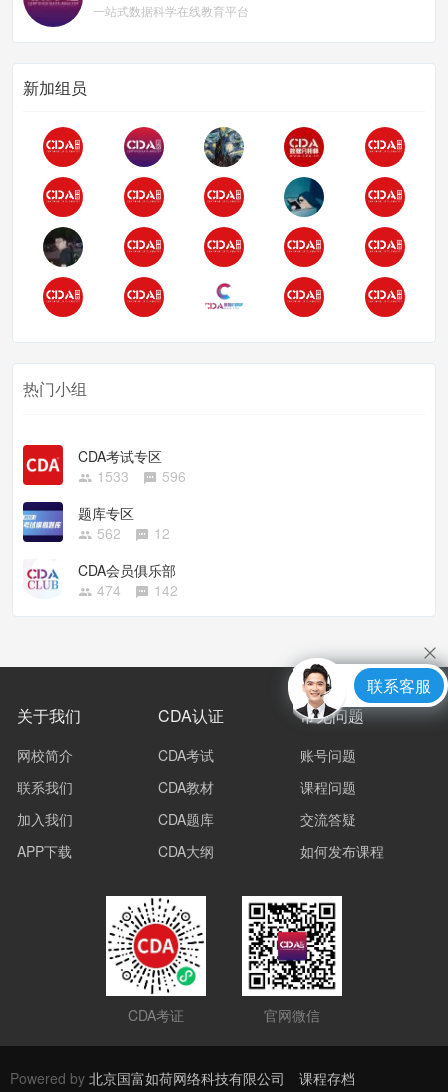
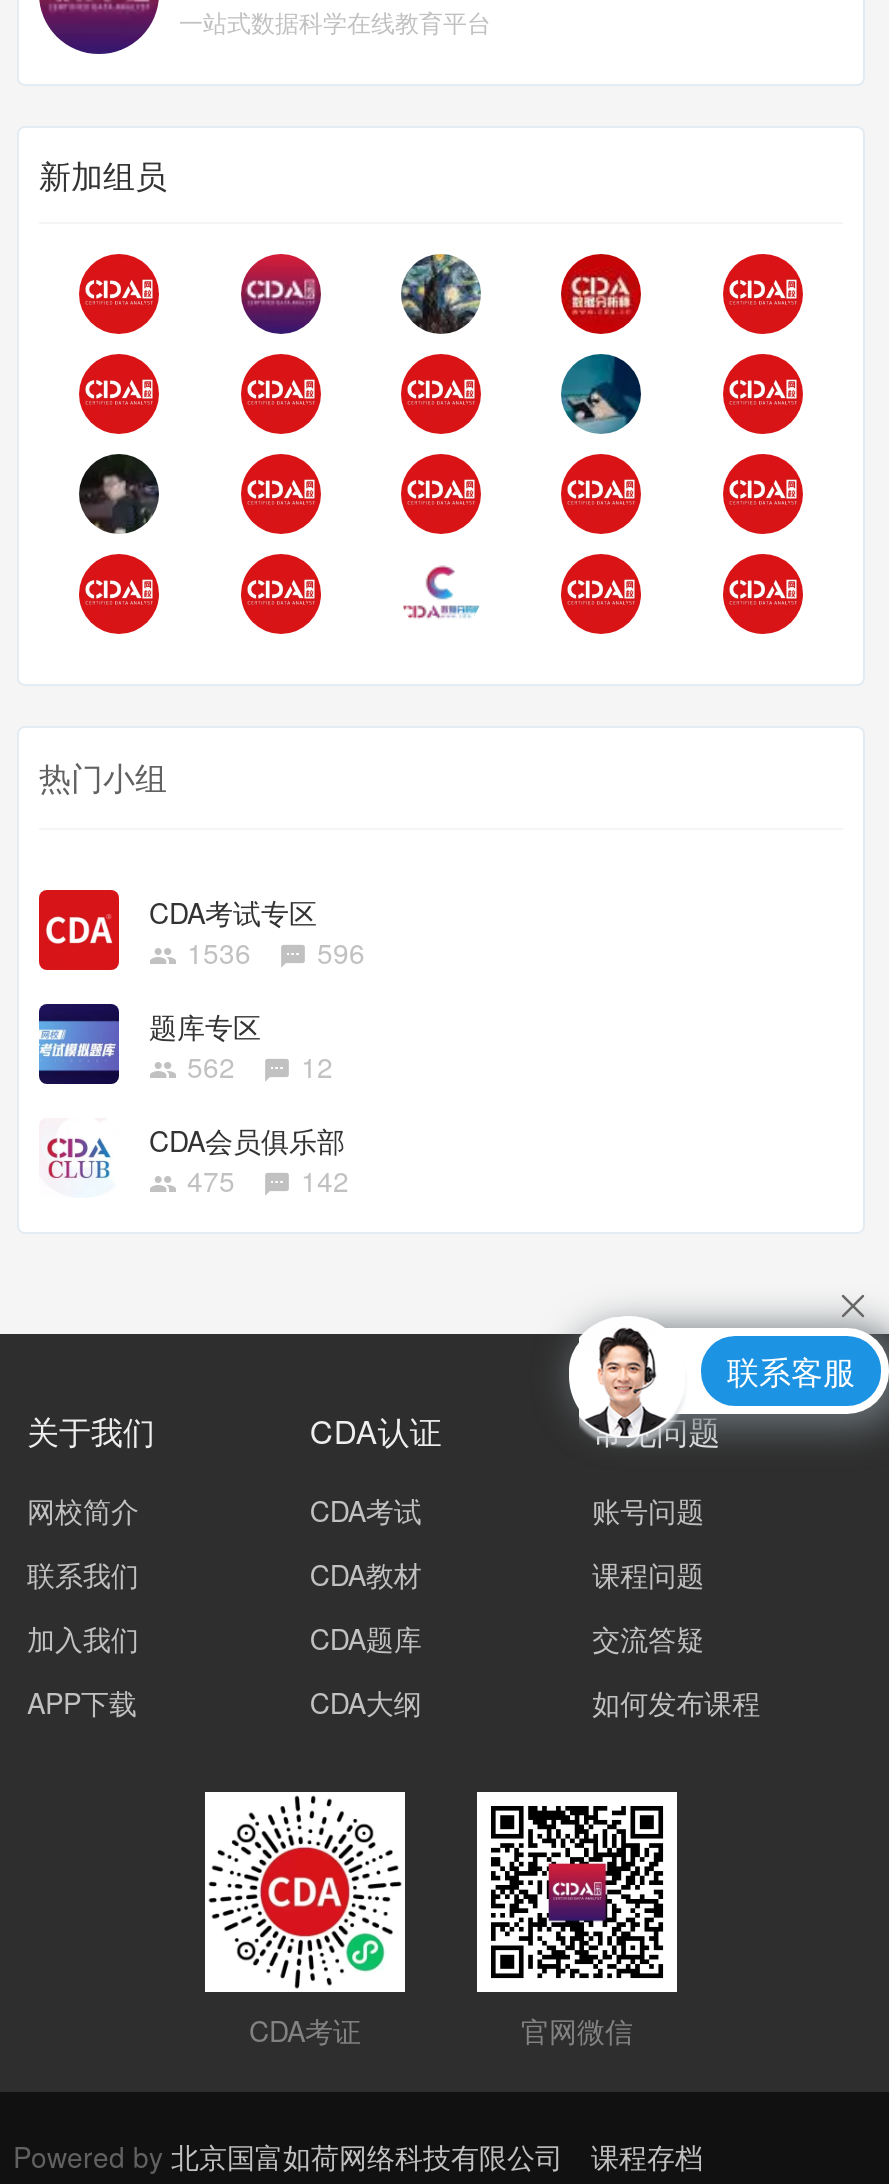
[97,466,186,486] 1533 596 -> [187,932,365,972] 1536 596
[97,580,178,600] 474 142 -> [187,1160,349,1200] 475 142

